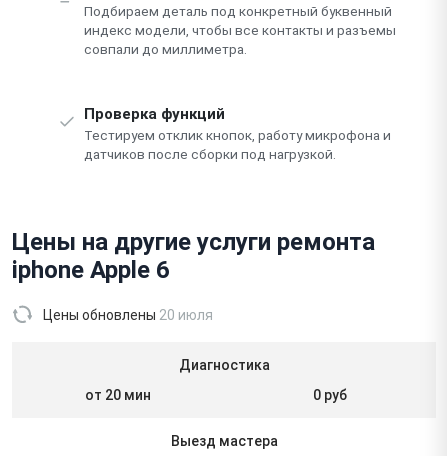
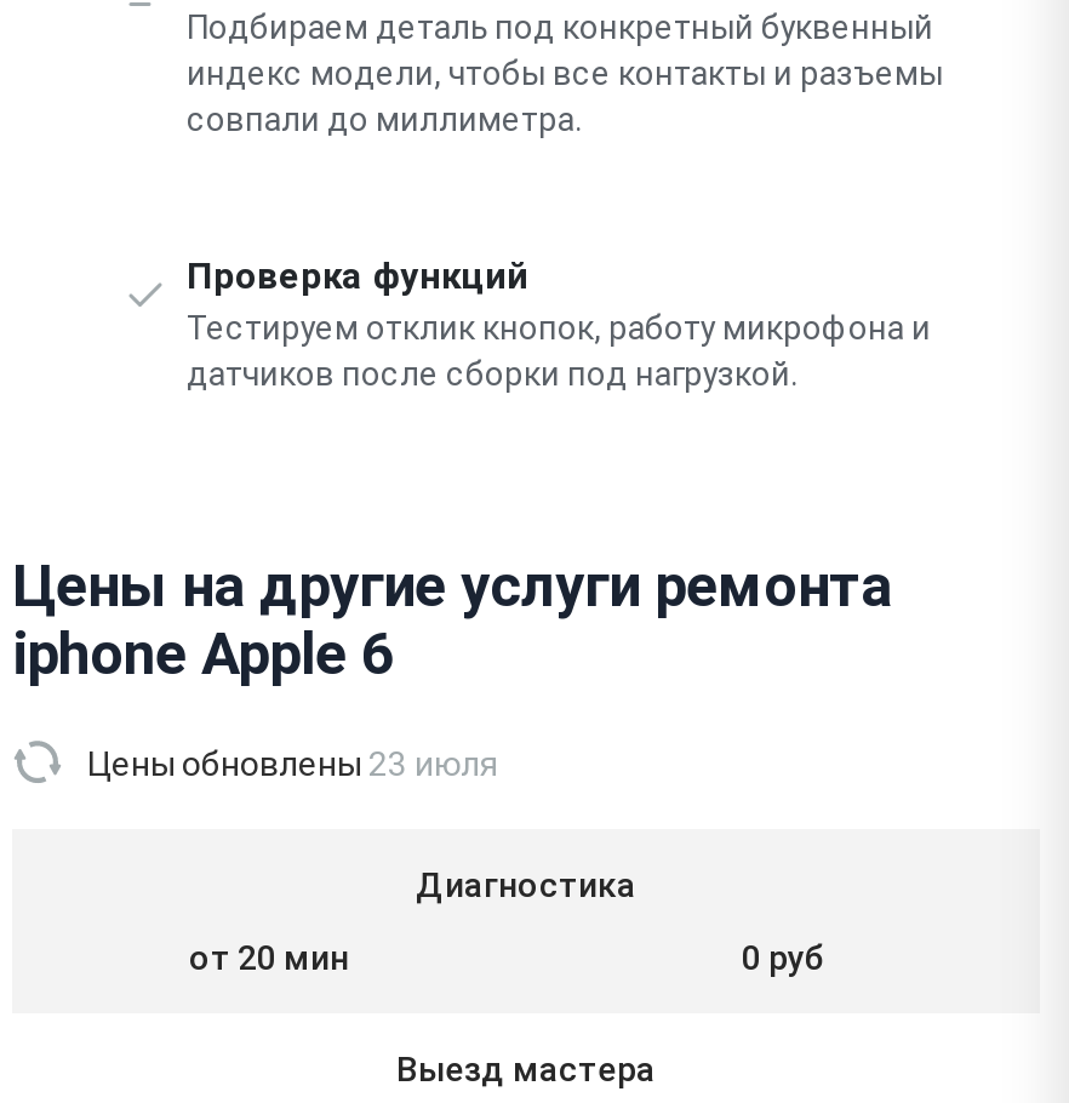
[43,306,213,322] Цены обновлены 20 июля -> [87,743,499,782] Цены обновлены 23 июля

